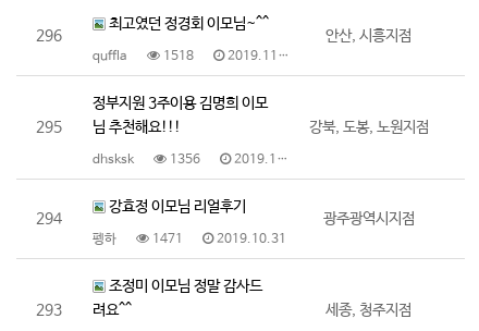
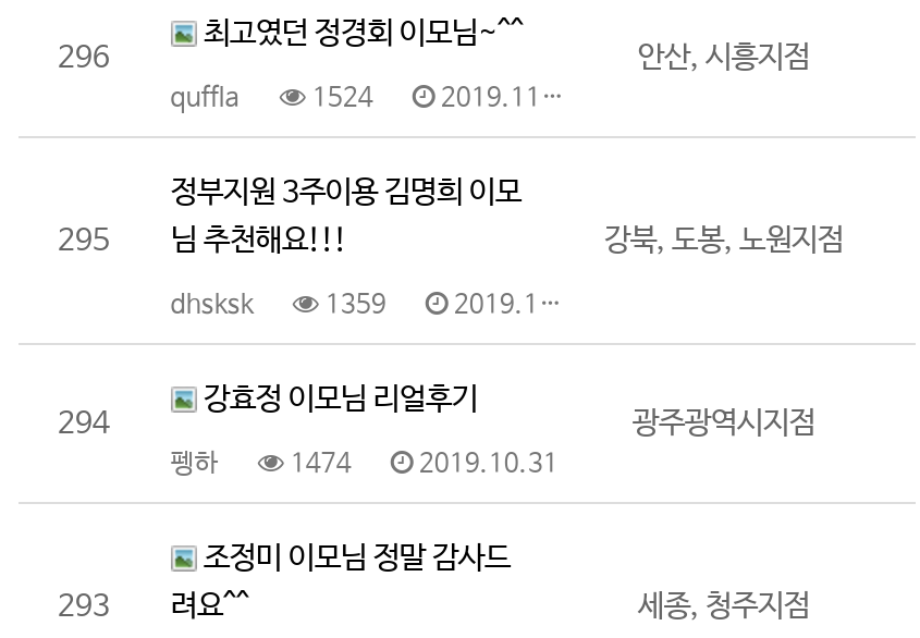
[160,48,194,64] 1518 -> [306,83,373,113] 1524
[166,152,200,167] 1356 -> [319,290,386,320] 1359
[149,231,183,247] 1471 -> [284,449,351,479] 1474

